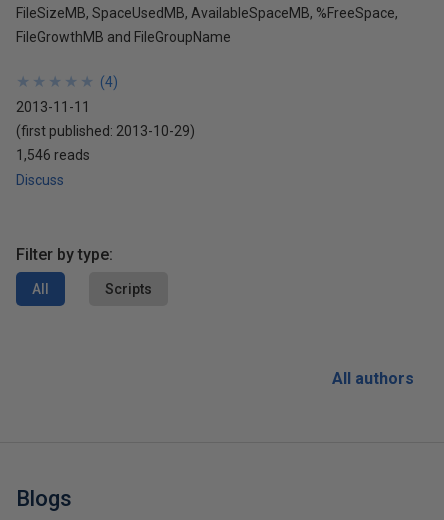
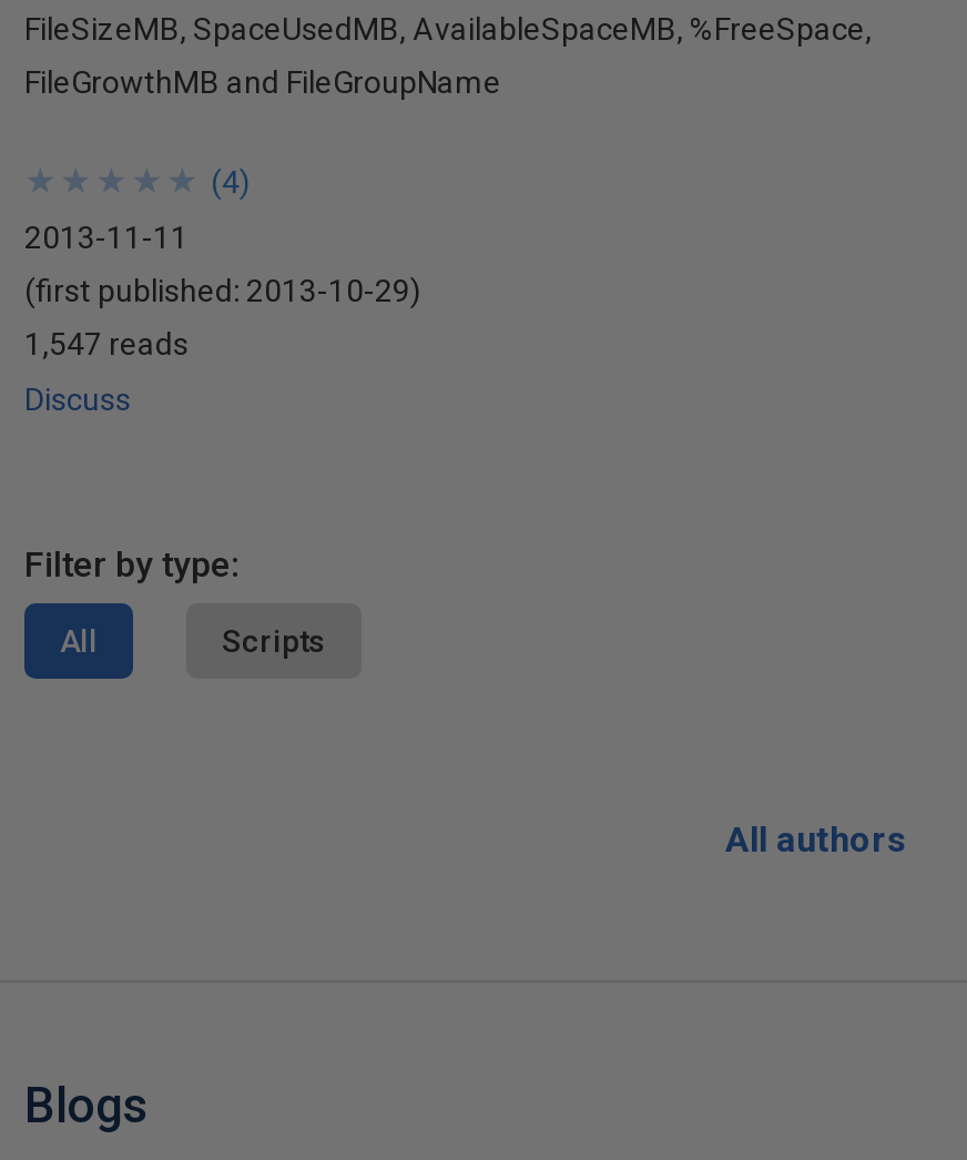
[16,147,90,163] 1,546 reads -> [24,326,189,362] 1,547 reads

